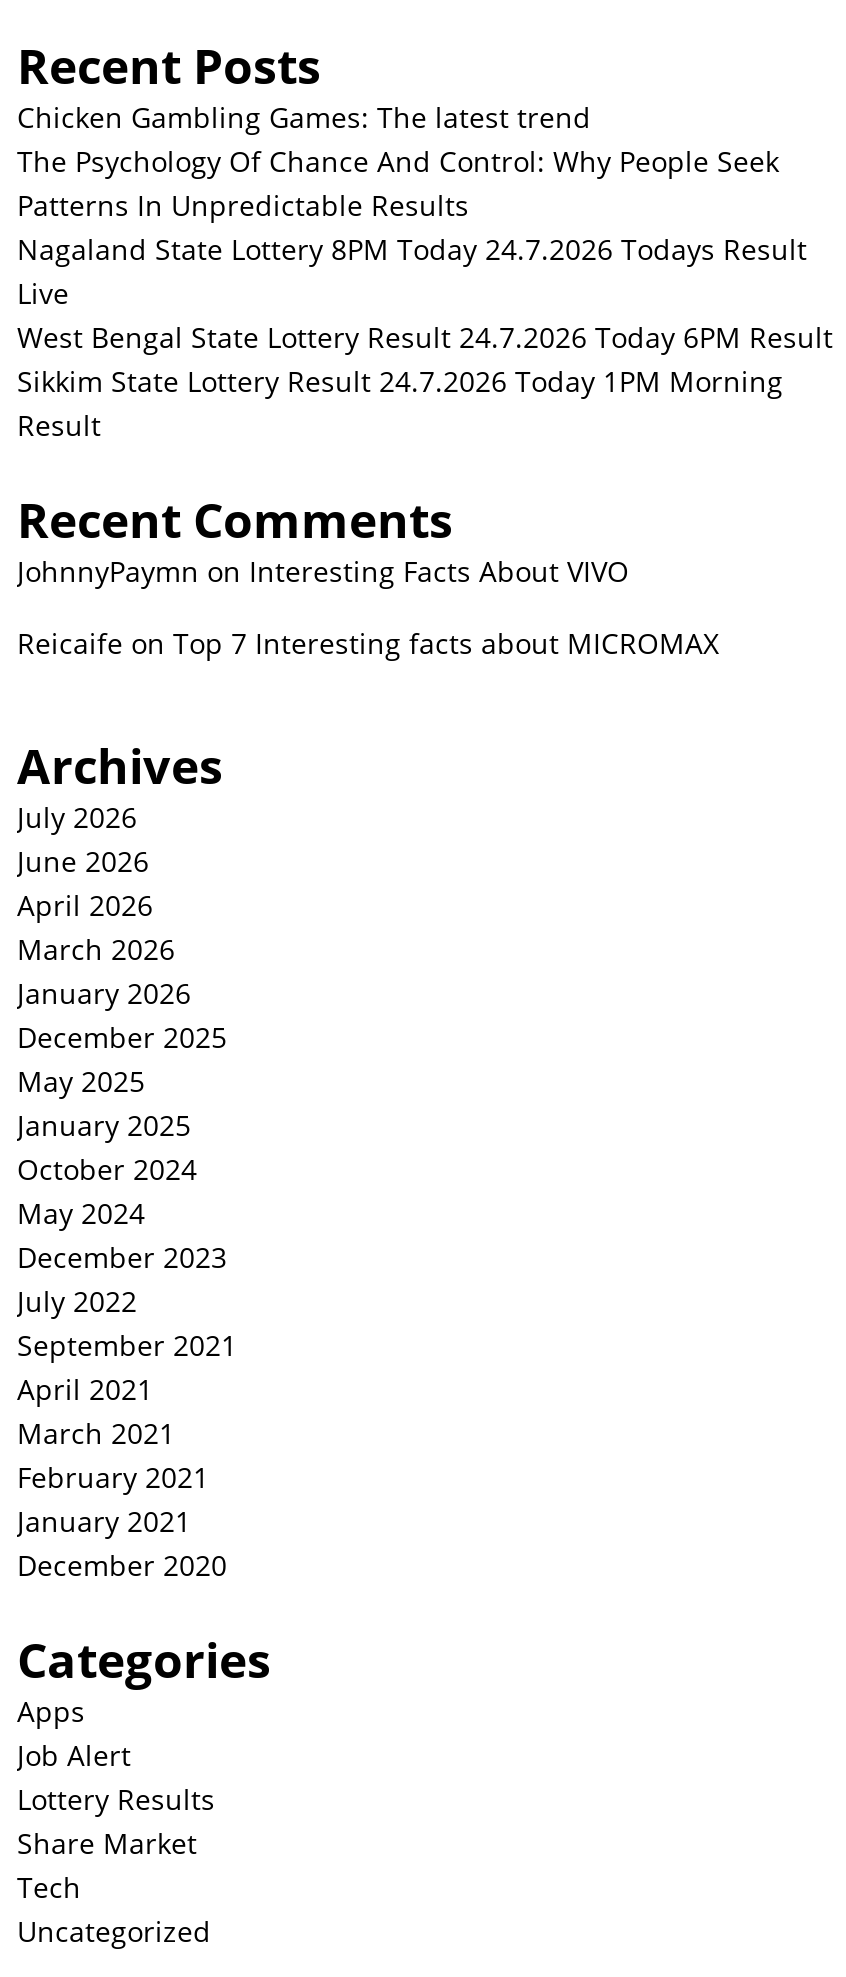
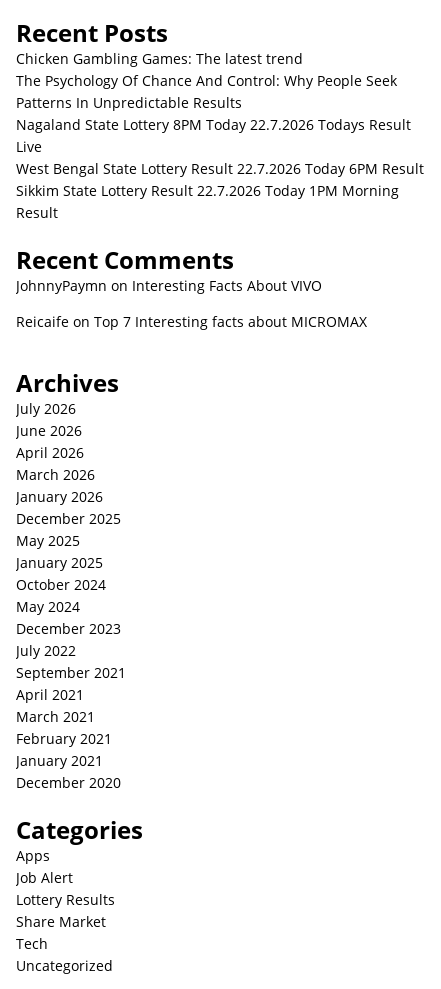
[17,230,807,268] Nagaland State Lottery 8PM Today 24.7.2026 Todays Result -> [16,115,411,134] Nagaland State Lottery 8PM Today 22.7.2026 Todays Result
[17,318,833,356] West Bengal State Lottery Result 24.7.2026 Today 6PM Result -> [16,159,424,178] West Bengal State Lottery Result 22.7.2026 Today 6PM Result
[17,362,783,400] Sikkim State Lottery Result 24.7.2026 Today 1PM Morning -> [16,181,399,200] Sikkim State Lottery Result 22.7.2026 Today 1PM Morning

